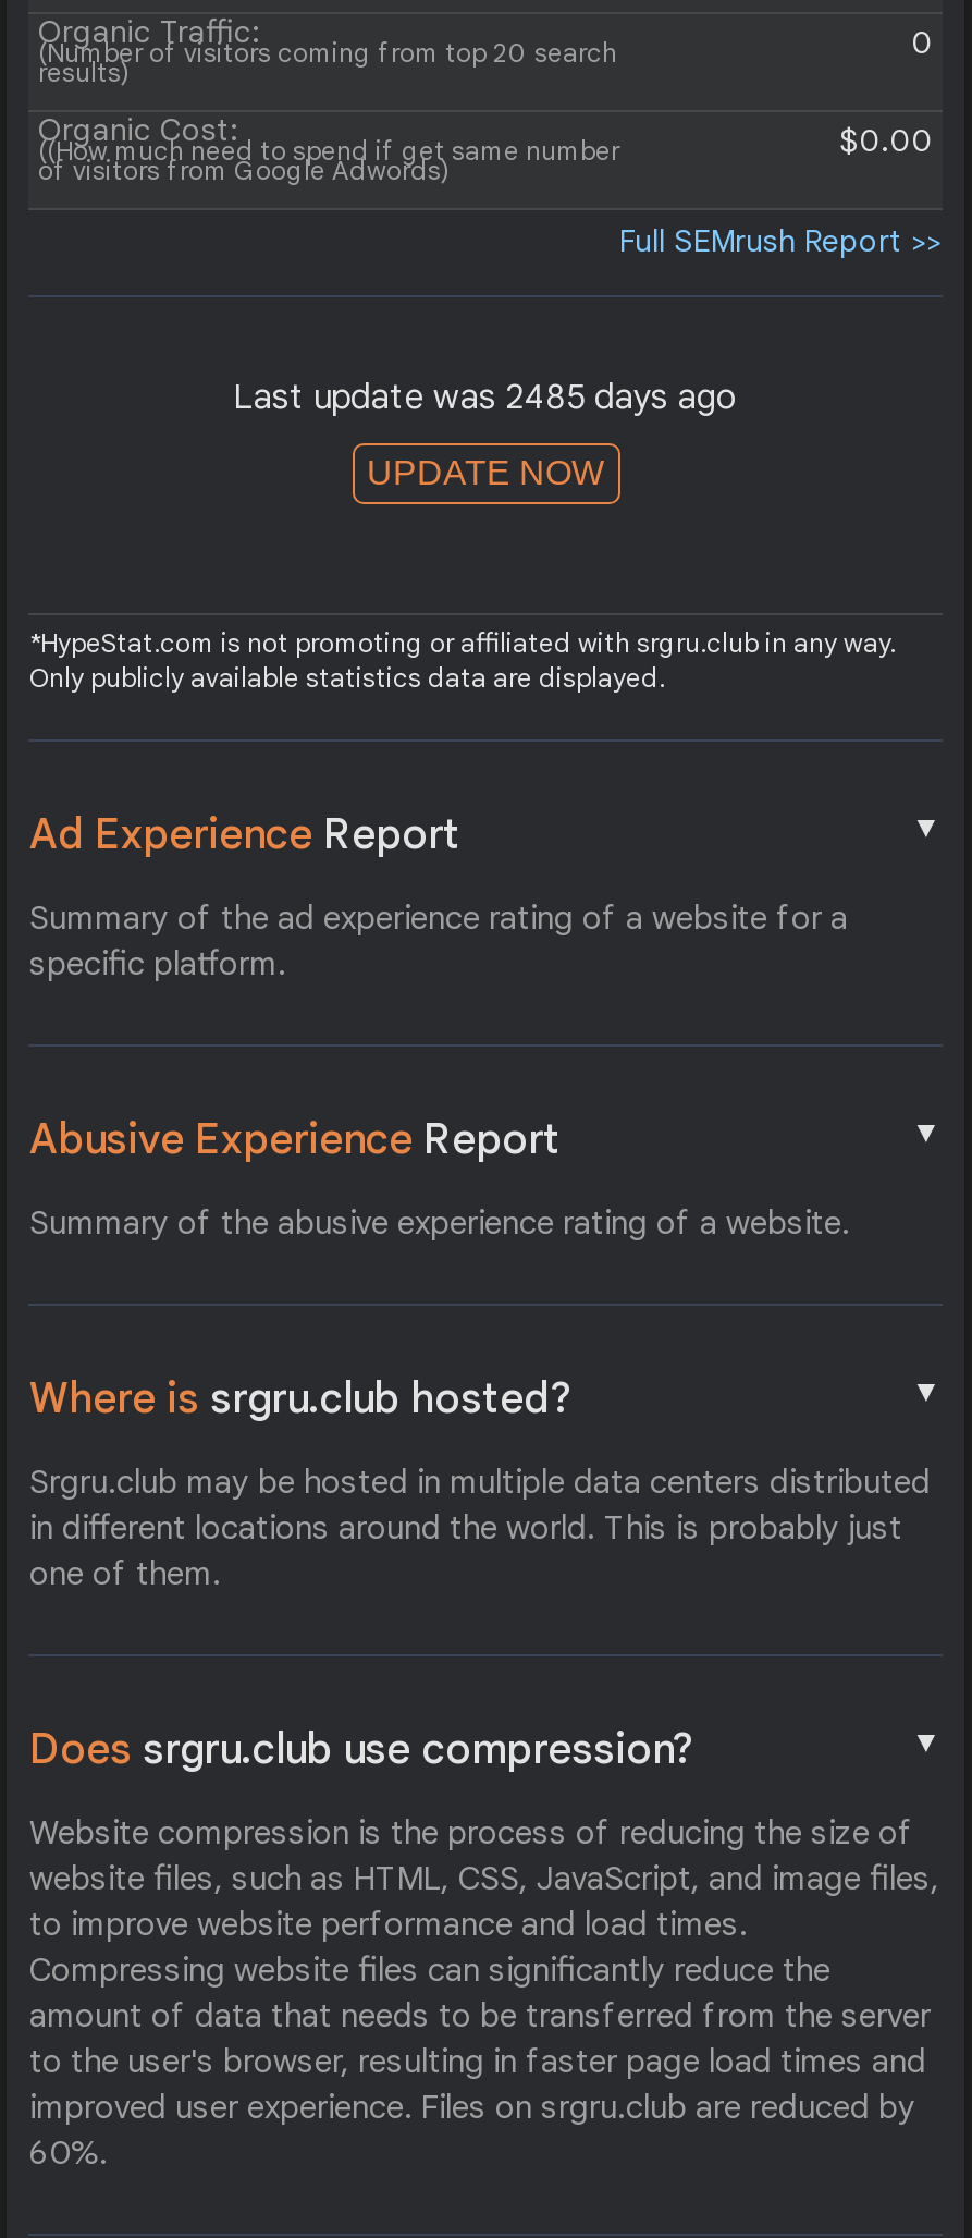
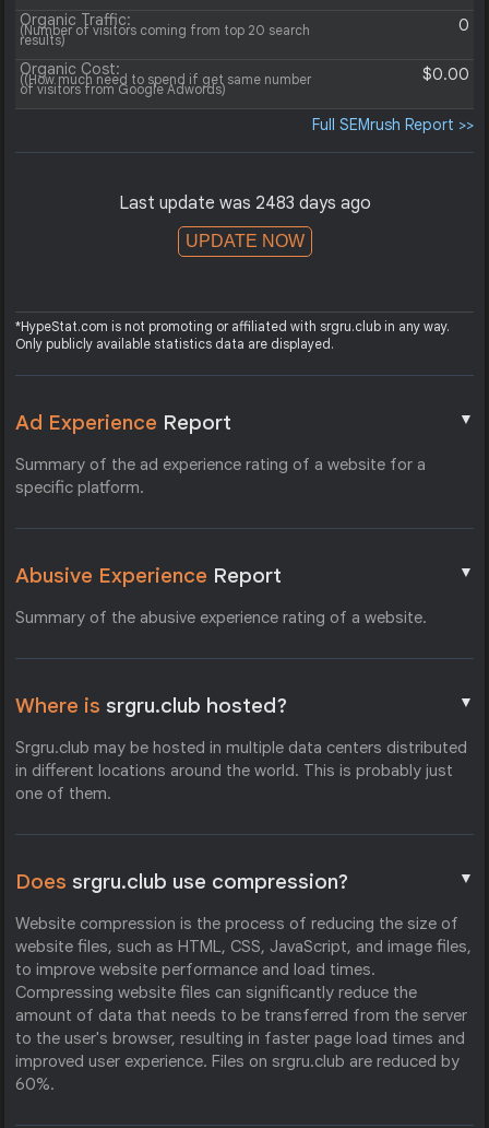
[233,376,738,420] Last update was 2485 days ago -> [118,193,371,214] Last update was 2483 days ago

